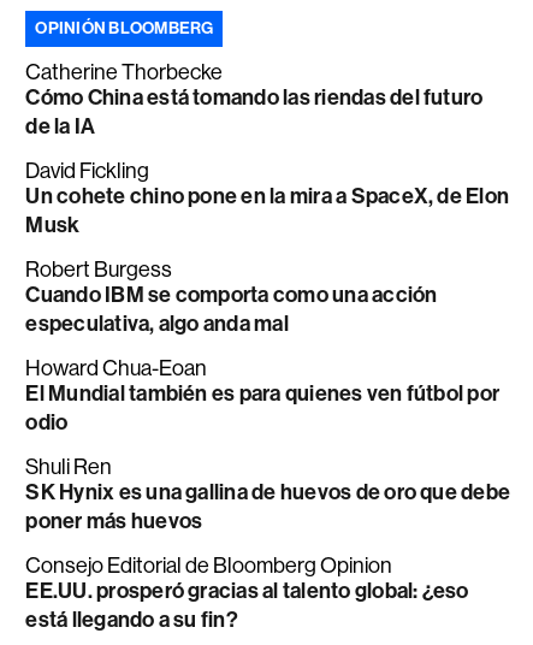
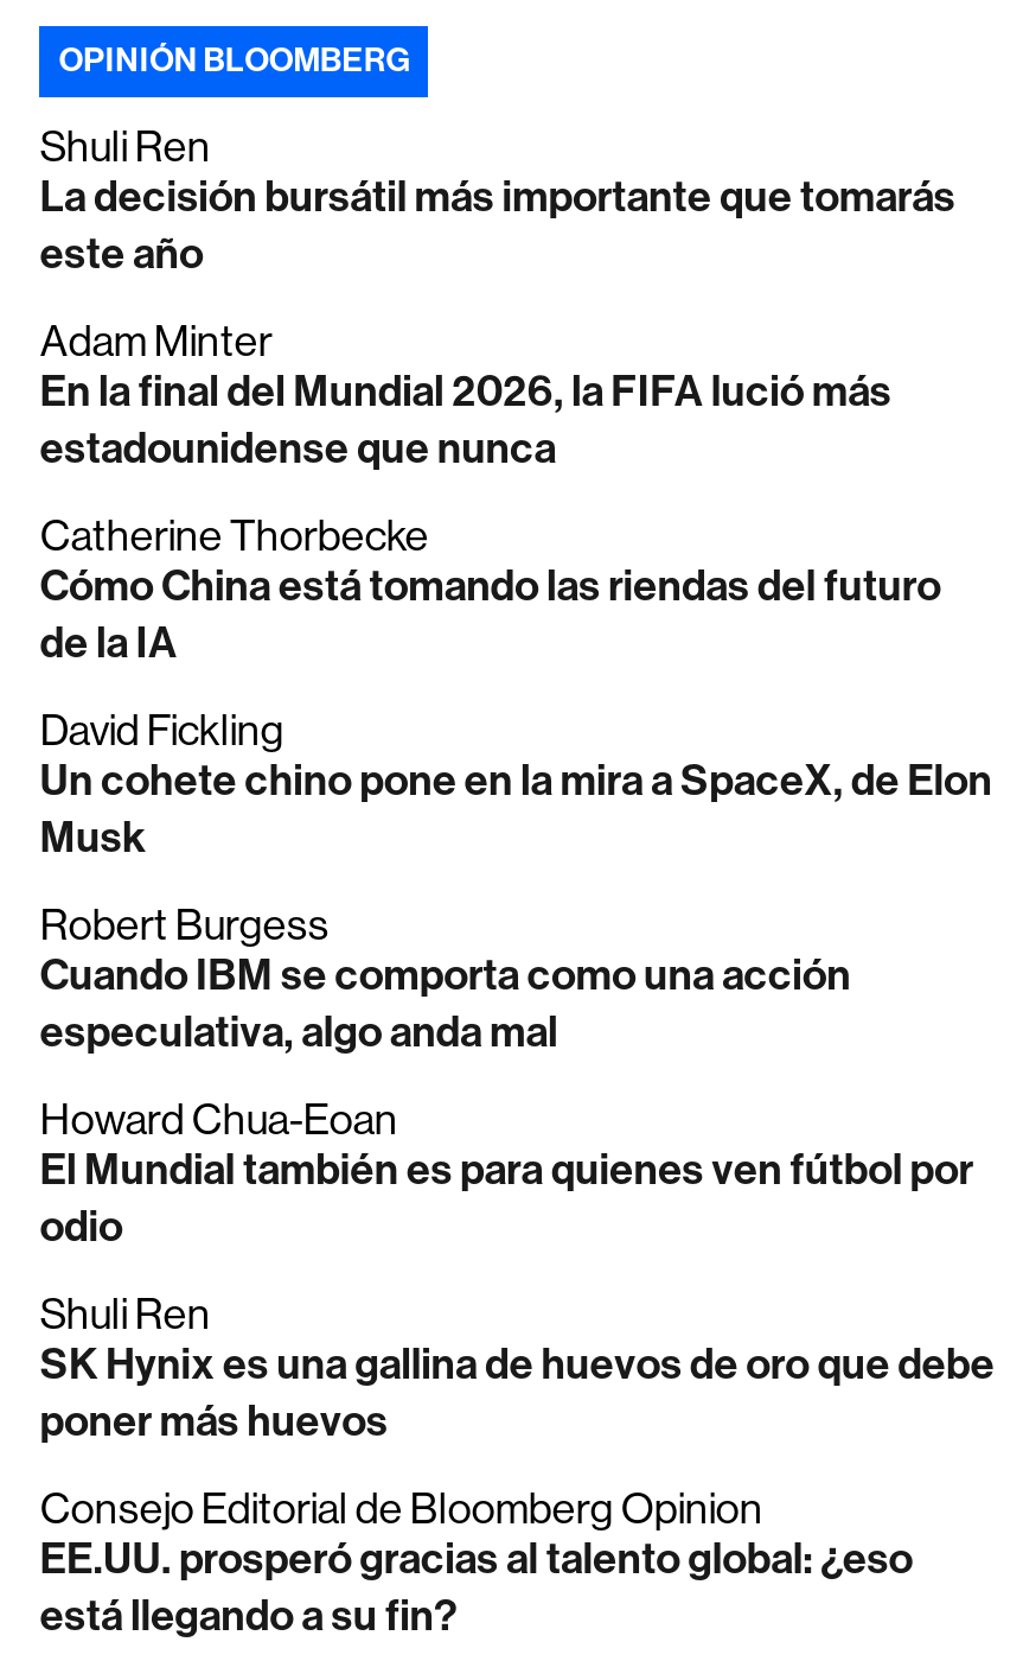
none -> [40,123,956,474] Shuli Ren | La decisión bursátil más importante que tomarás | este año | Adam Minter | En la final del Mundial 2026, la FIFA lució más | estadounidense que nunca

